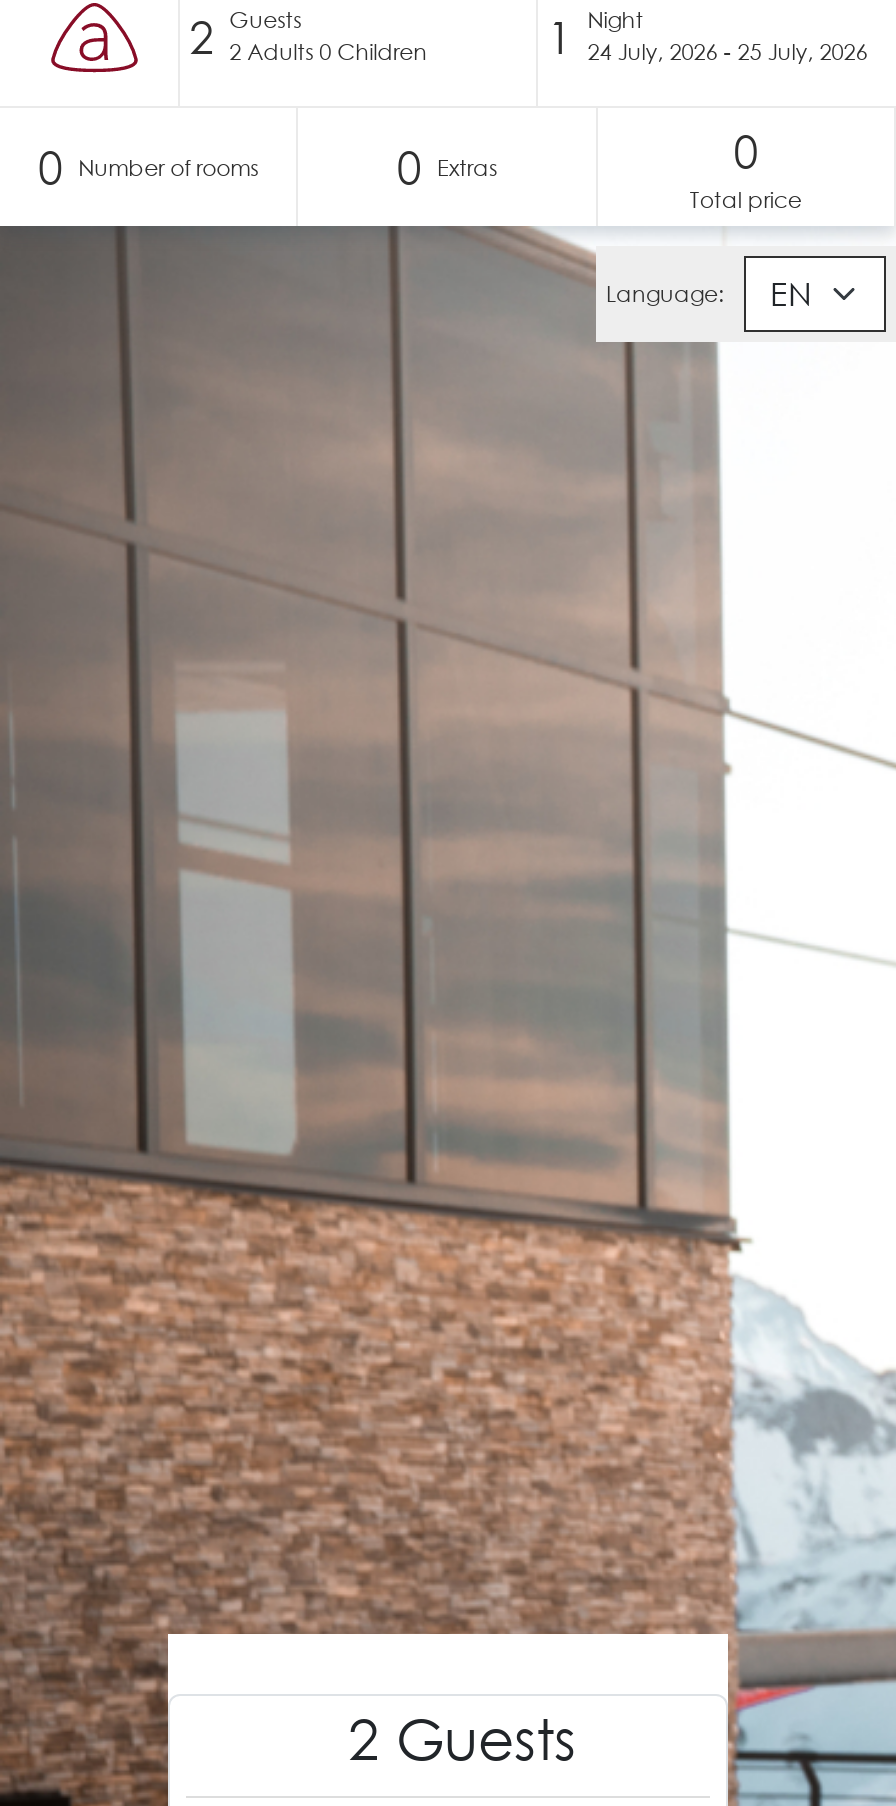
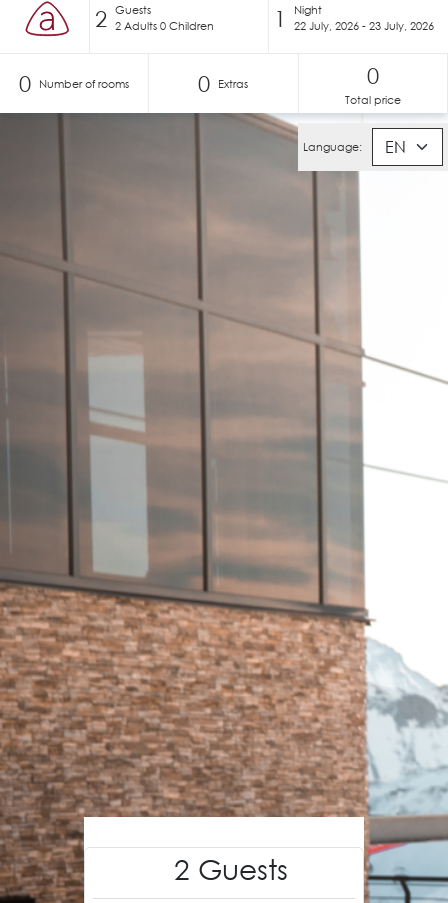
[548,6,868,64] 1 24 July, 2026 - 25 July, 2026 Night -> [274,3,434,32] 1 22 July, 2026 - 23 July, 2026 Night

